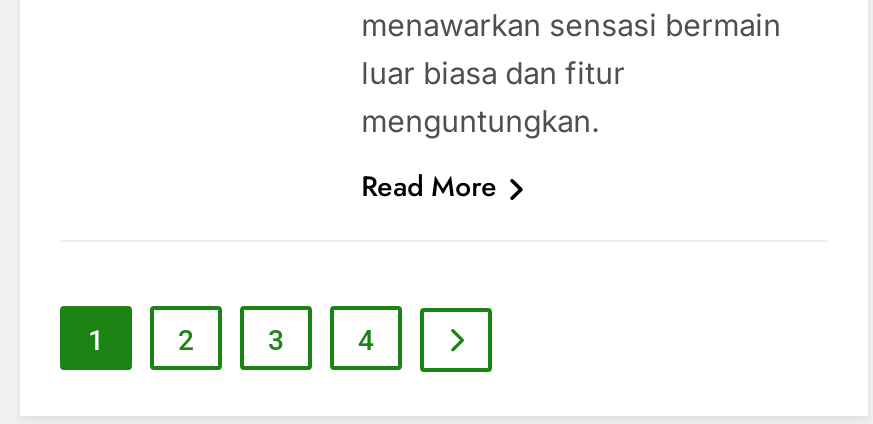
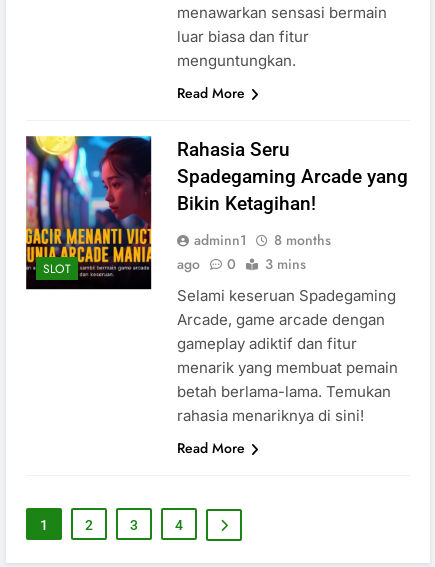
none -> [25,135,152,290] [image] | SLOT
none -> [177,138,408,458] Rahasia Seru | Spadegaming Arcade yang | Bikin Ketagihan! | adminn1 | 8 months | ago | 0 | 3 mins | Selami keseruan Spadegaming | Arcade, game arcade dengan | gameplay adiktif dan fitur | menarik yang membuat pemain | betah berlama-lama. Temukan | rahasia menariknya di sini! | Read More

